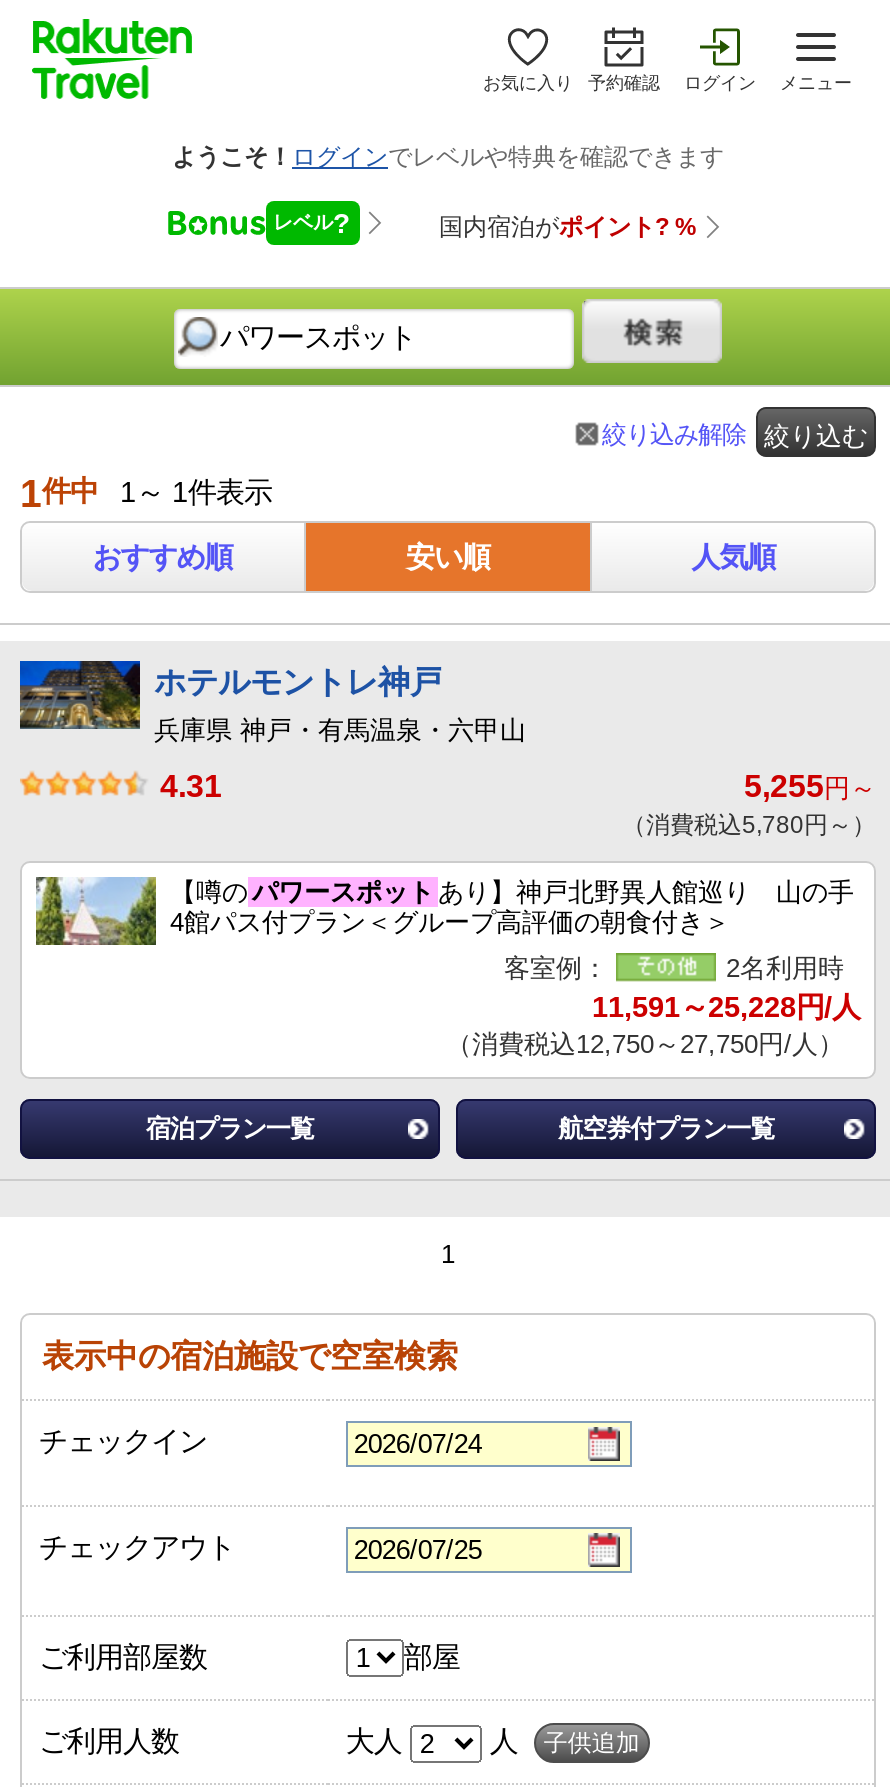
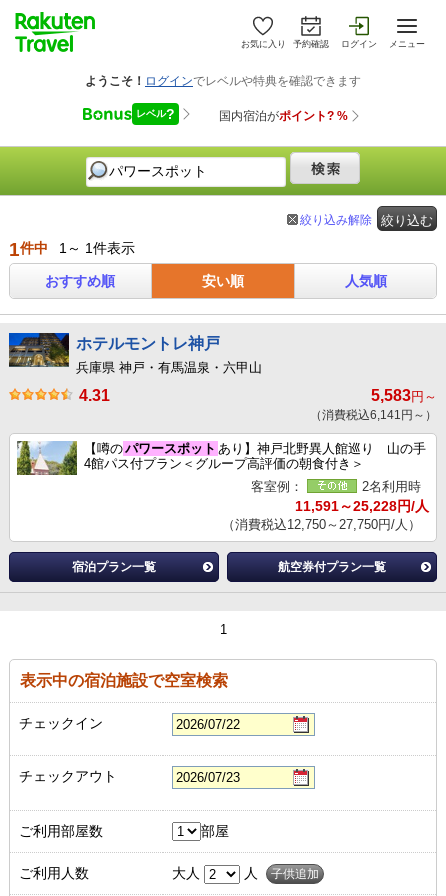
[744,769,876,803] 5,255円～ -> [371,387,437,404] 5,583円～
[622,811,876,839] （消費税込5,780円～） -> [310,408,437,422] （消費税込6,141円～）

